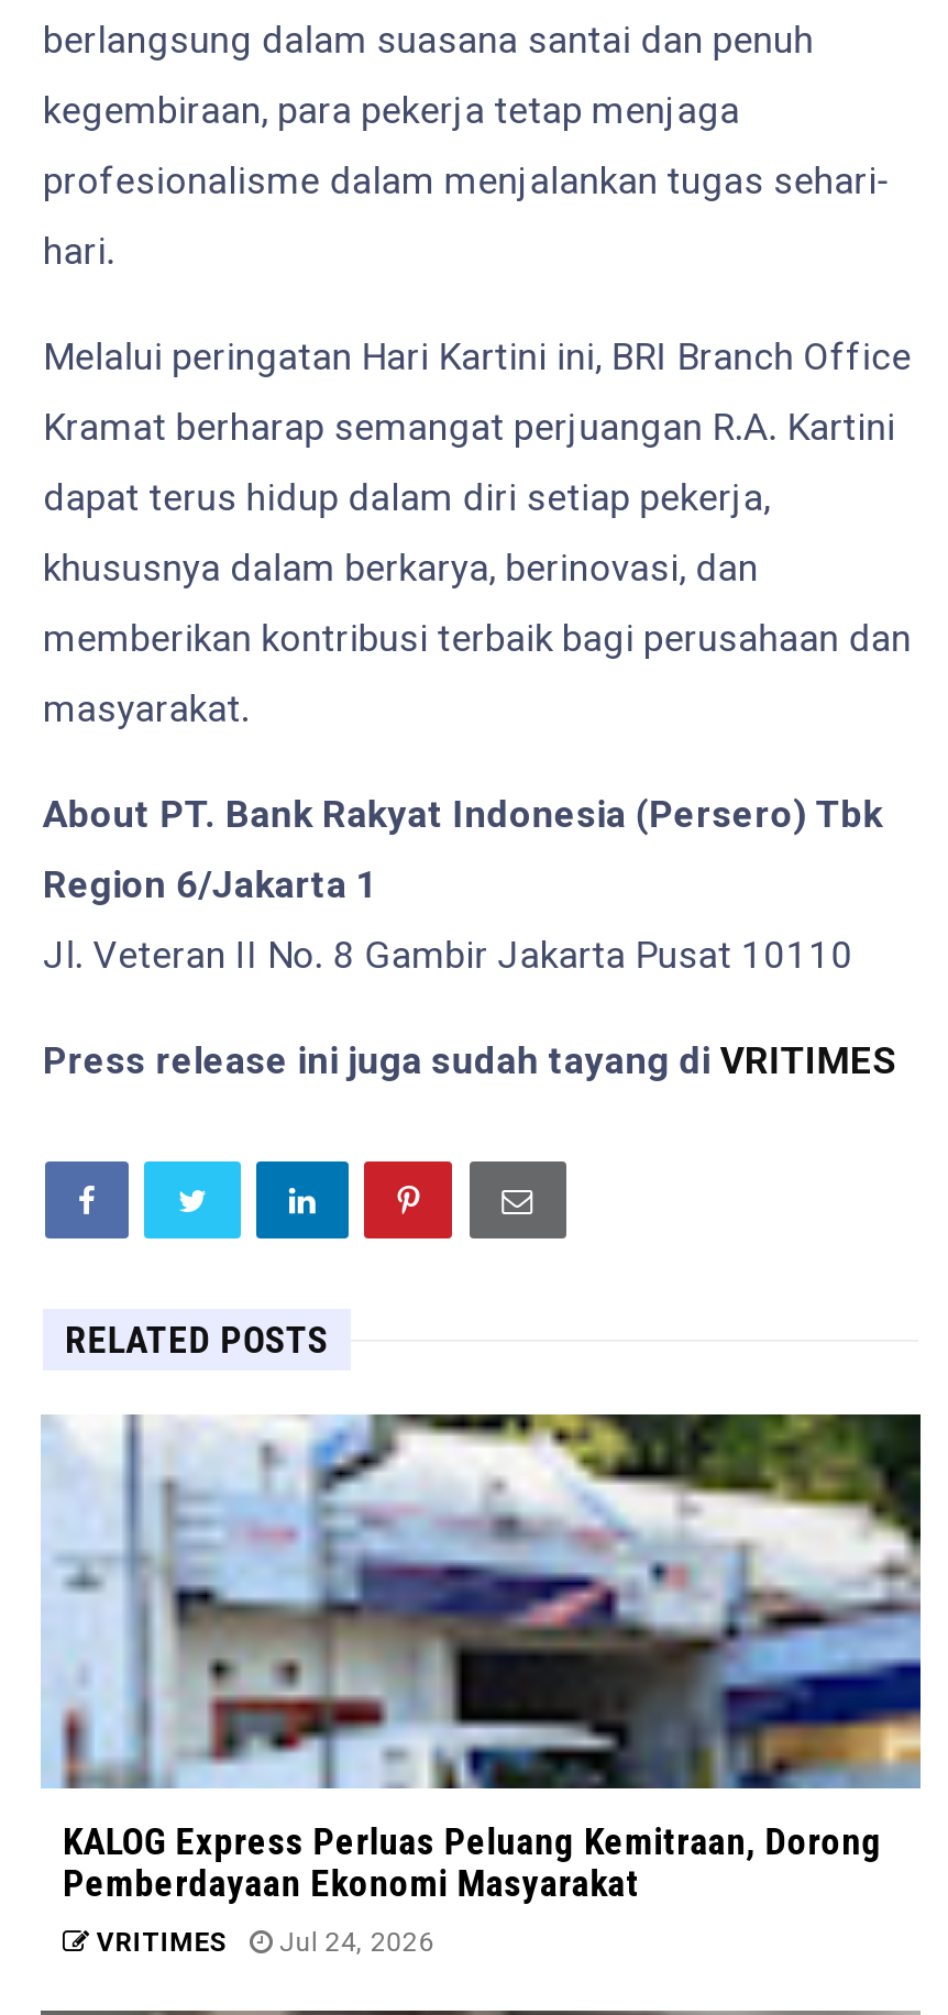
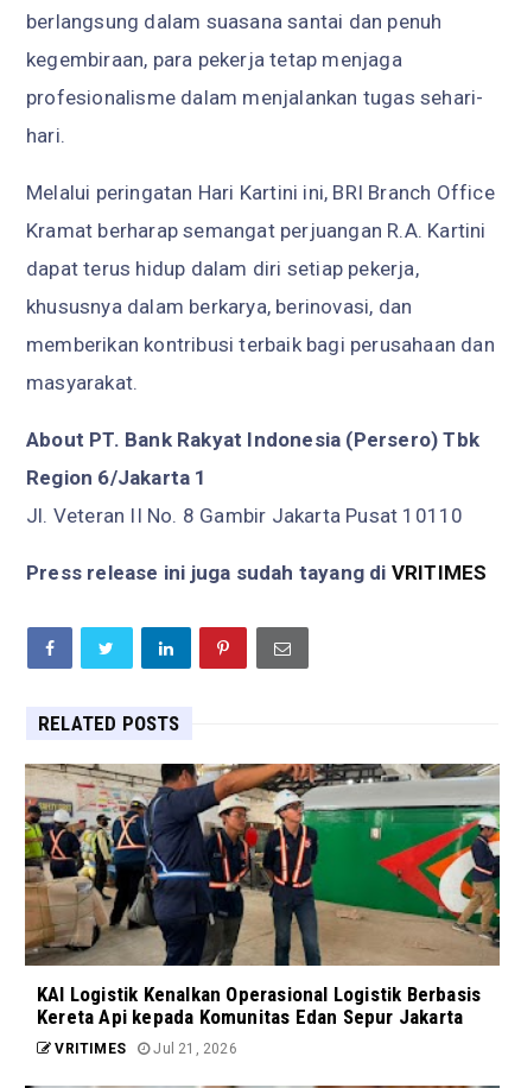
[41,1412,923,1905] [image] | KALOG Express Perluas Peluang Kemitraan, Dorong | Pemberdayaan Ekonomi Masyarakat -> [24,763,501,1029] [image] | KAI Logistik Kenalkan Operasional Logistik Berbasis | Kereta Api kepada Komunitas Edan Sepur Jakarta
[90,1927,434,1958] VRITIMES Jul 24, 2026 -> [51,1040,237,1057] VRITIMES Jul 21, 2026

